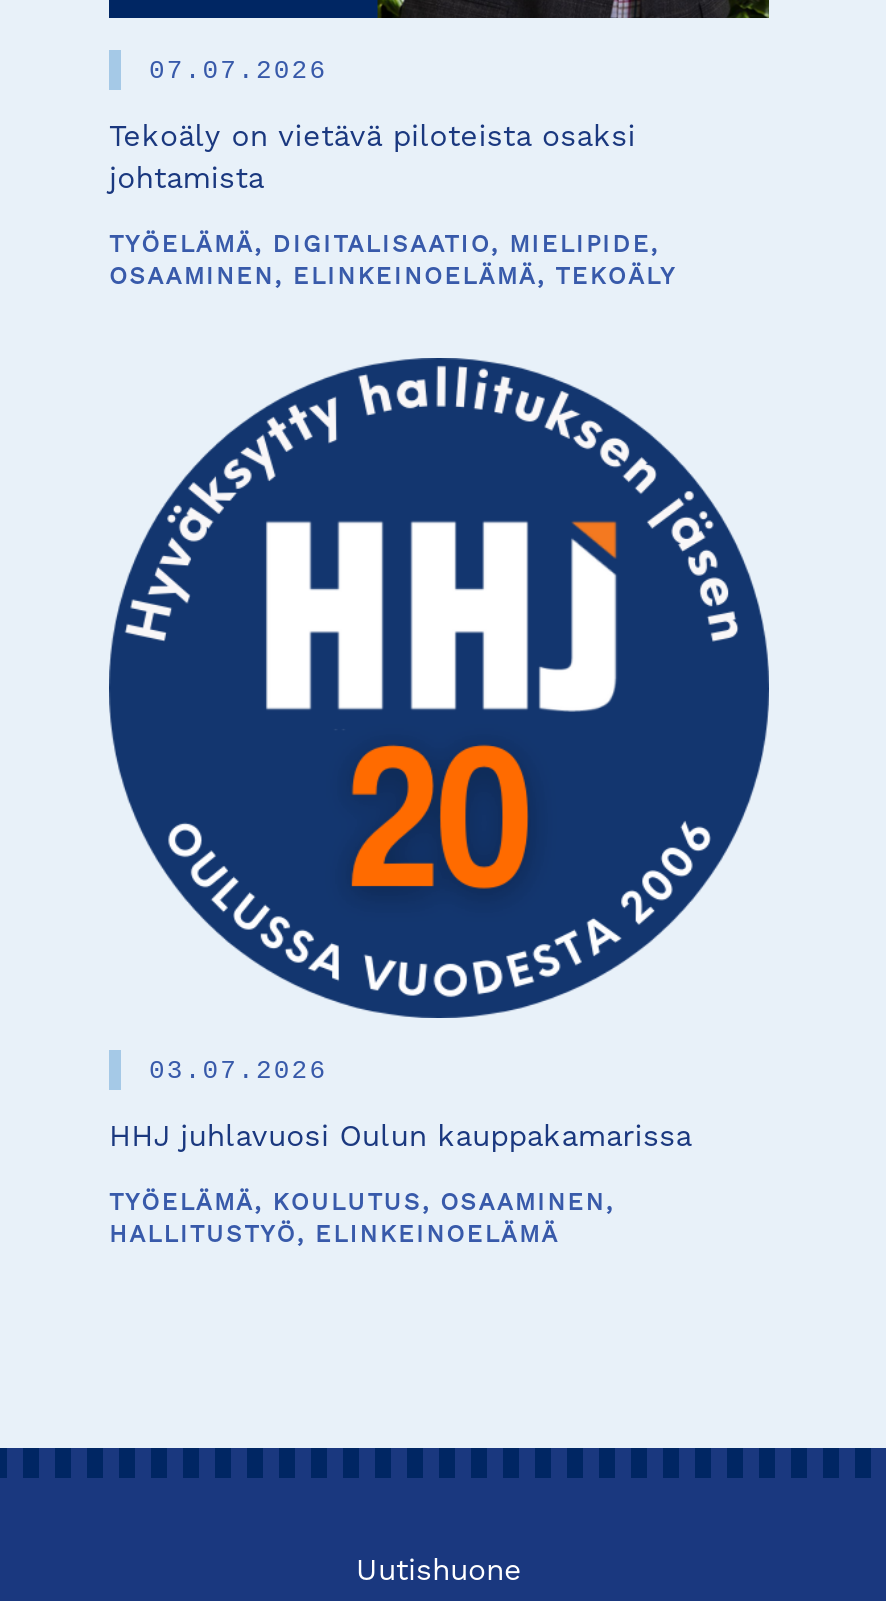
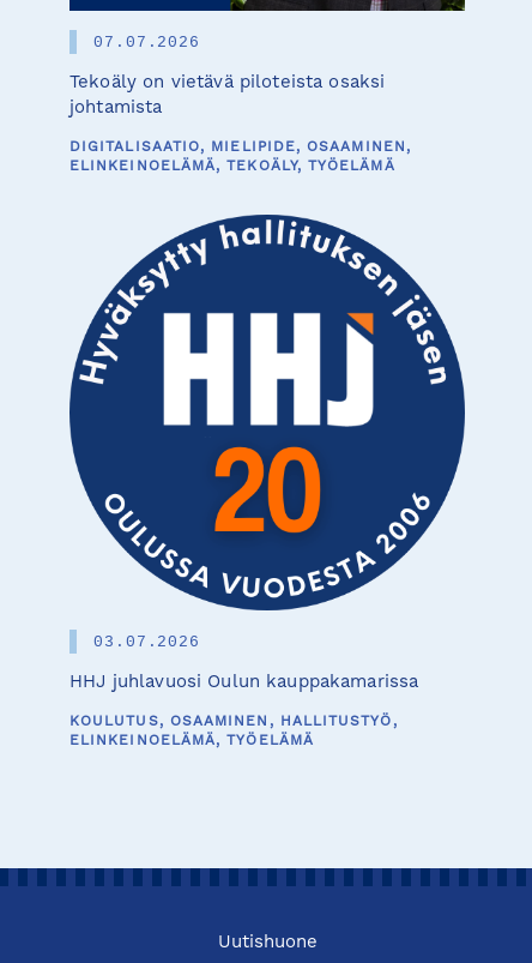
[109,234,676,290] TYÖELÄMÄ, DIGITALISAATIO, MIELIPIDE, | OSAAMINEN, ELINKEINOELÄMÄ, TEKOÄLY -> [69,140,411,174] DIGITALISAATIO, MIELIPIDE, OSAAMINEN, | ELINKEINOELÄMÄ, TEKOÄLY, TYÖELÄMÄ
[109,1192,614,1248] TYÖELÄMÄ, KOULUTUS, OSAAMINEN, | HALLITUSTYÖ, ELINKEINOELÄMÄ -> [69,715,397,748] KOULUTUS, OSAAMINEN, HALLITUSTYÖ, | ELINKEINOELÄMÄ, TYÖELÄMÄ

